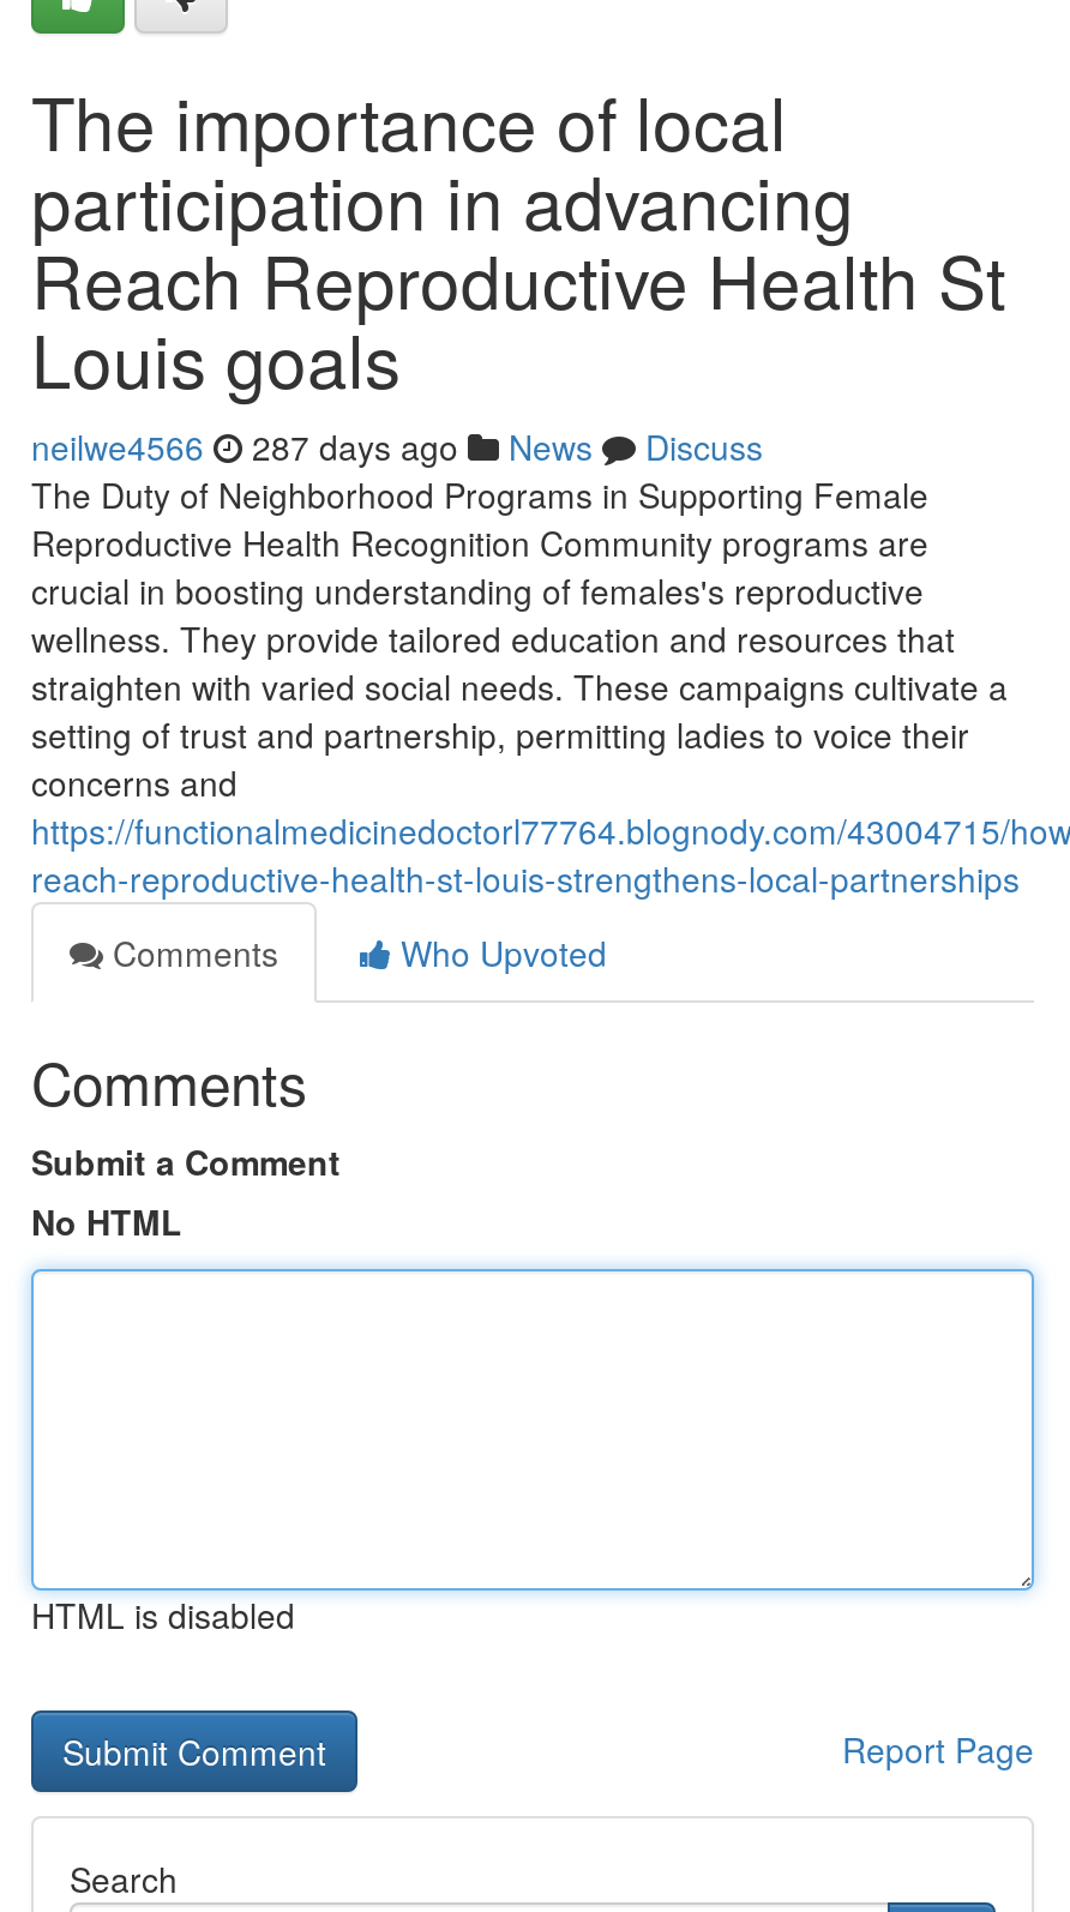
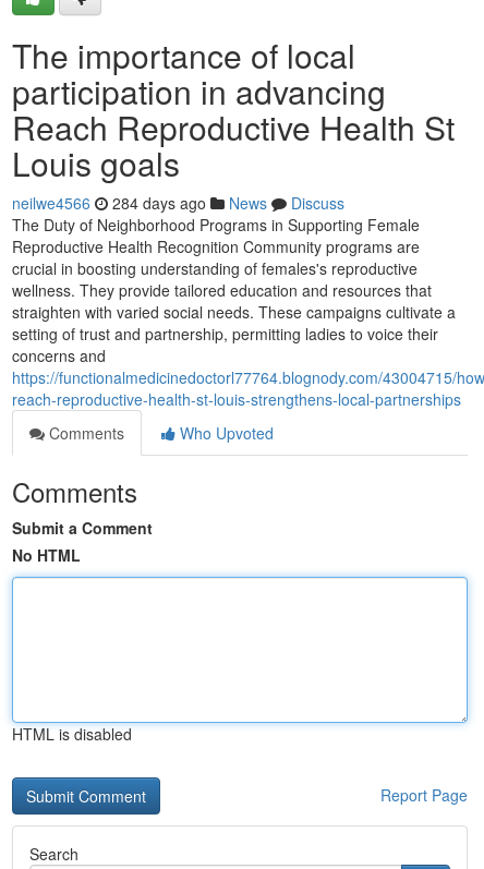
[31,422,763,470] neilwe4566 287 days ago News Discuss -> [12,192,344,214] neilwe4566 284 days ago News Discuss

